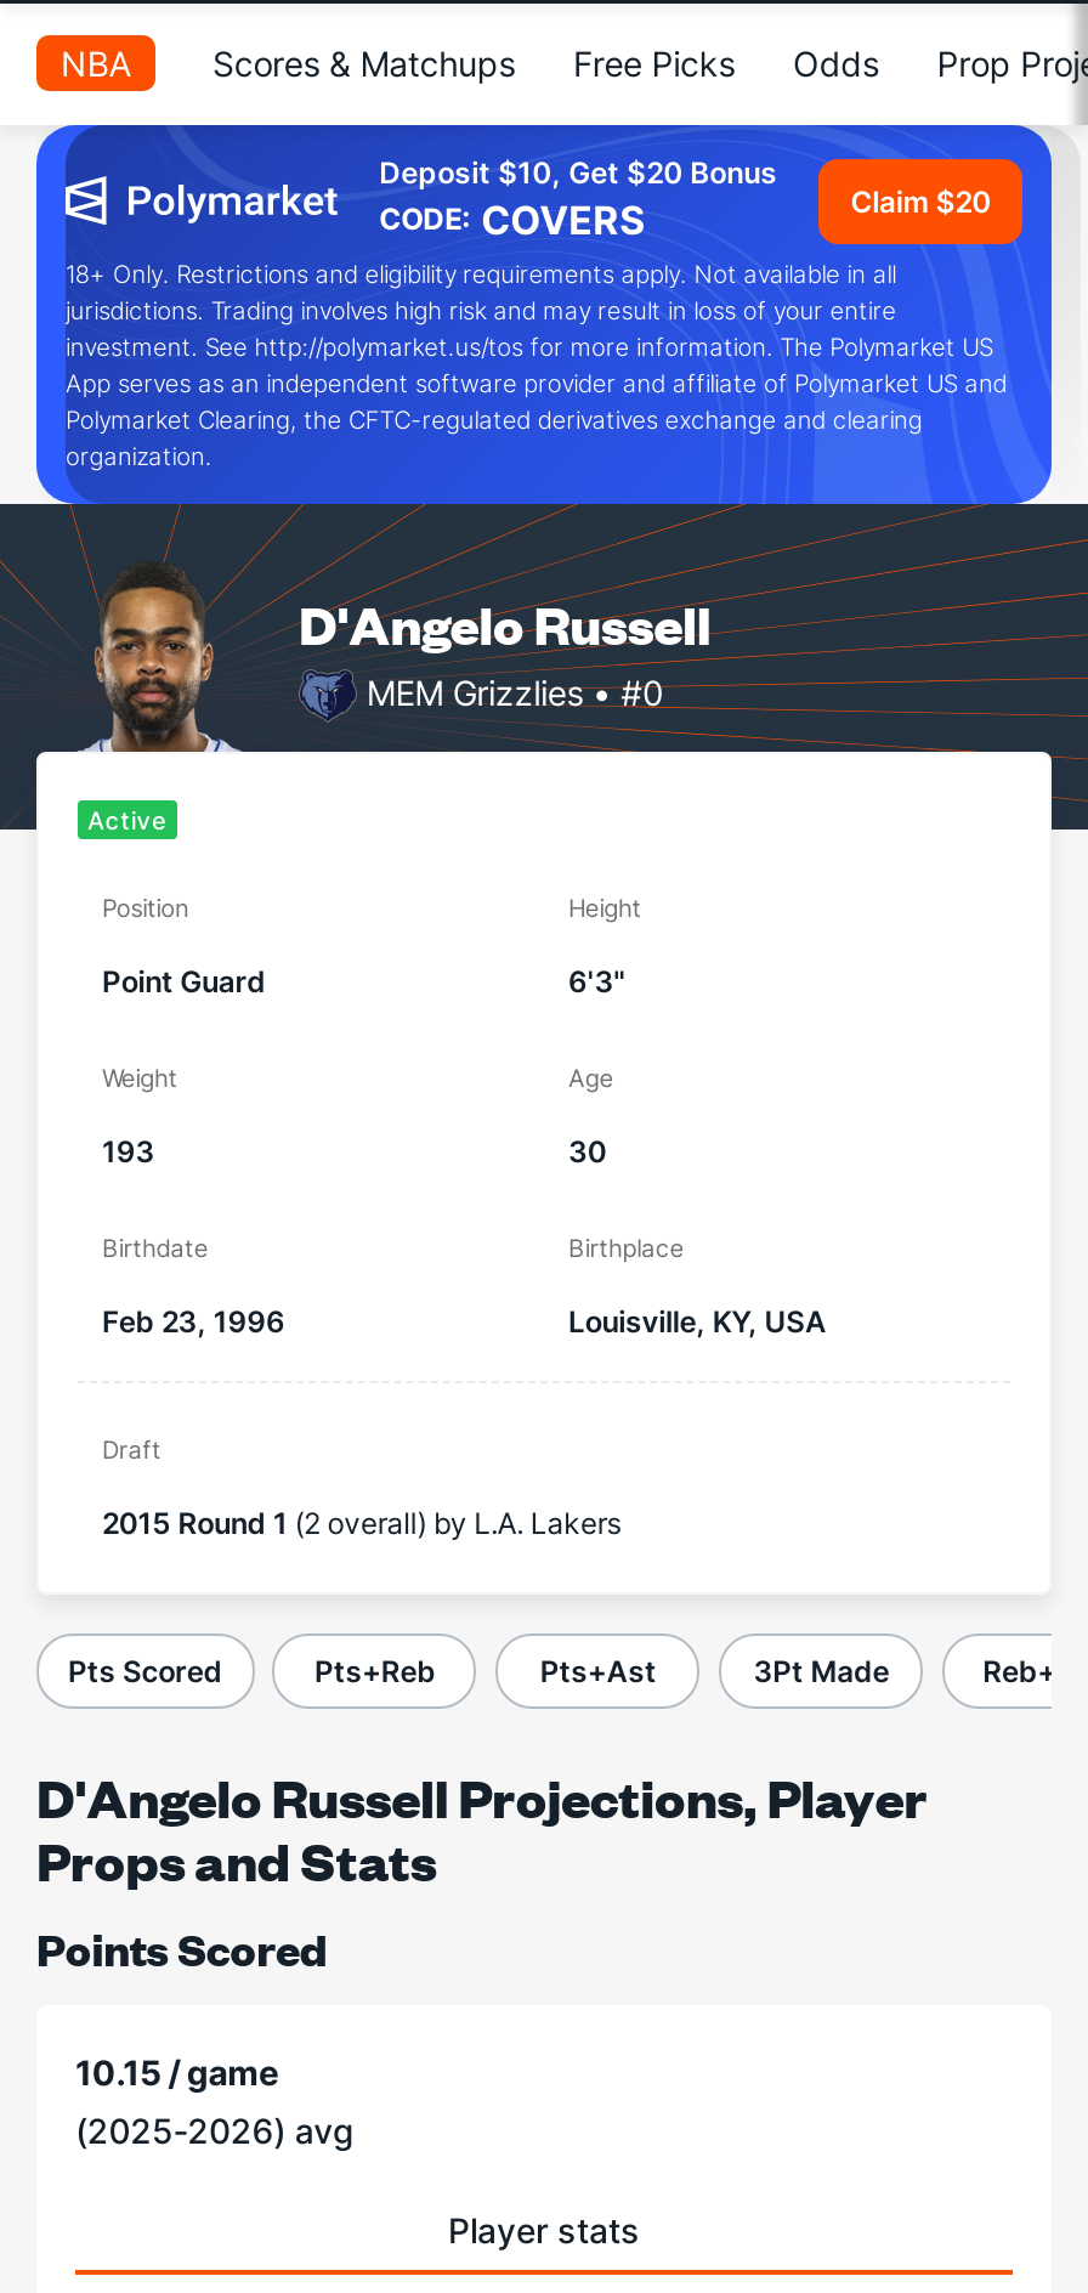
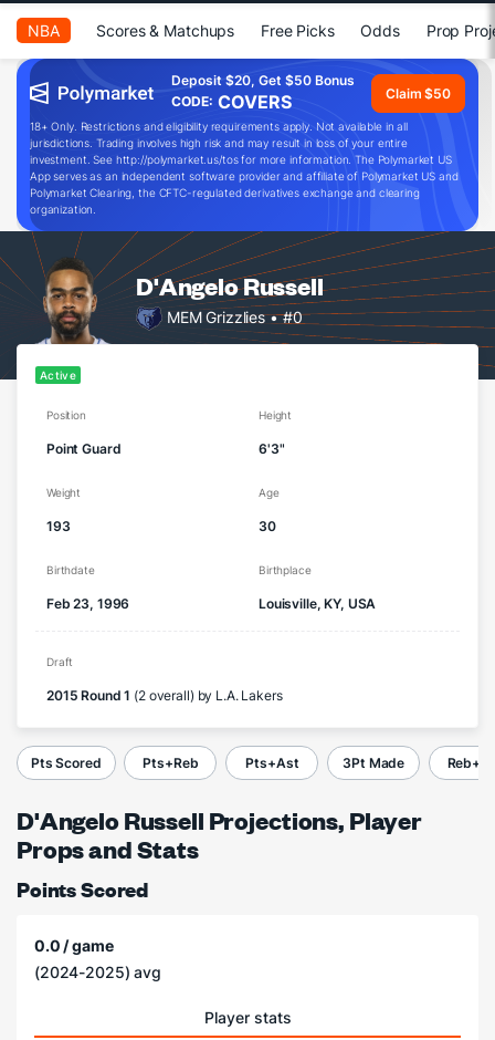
[379,154,777,191] Deposit $10, Get $20 Bonus -> [171,72,354,89] Deposit $20, Get $50 Bonus
[850,182,991,219] Claim $20 -> [386,85,451,101] Claim $50
[75,2051,278,2093] 10.15 / game -> [34,936,113,955] 0.0 / game
[75,2110,354,2151] (2025-2026) avg -> [34,963,161,981] (2024-2025) avg

